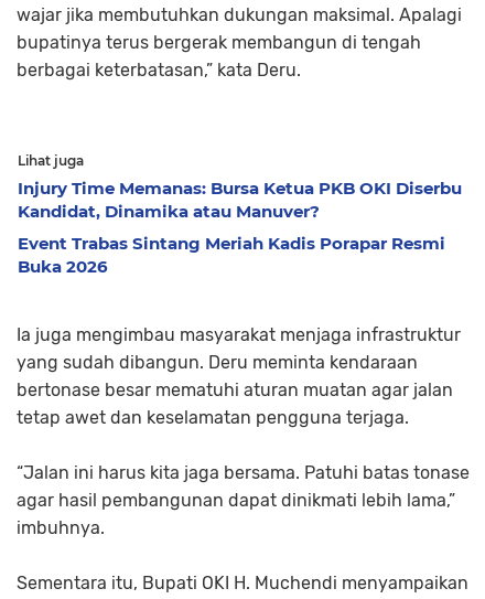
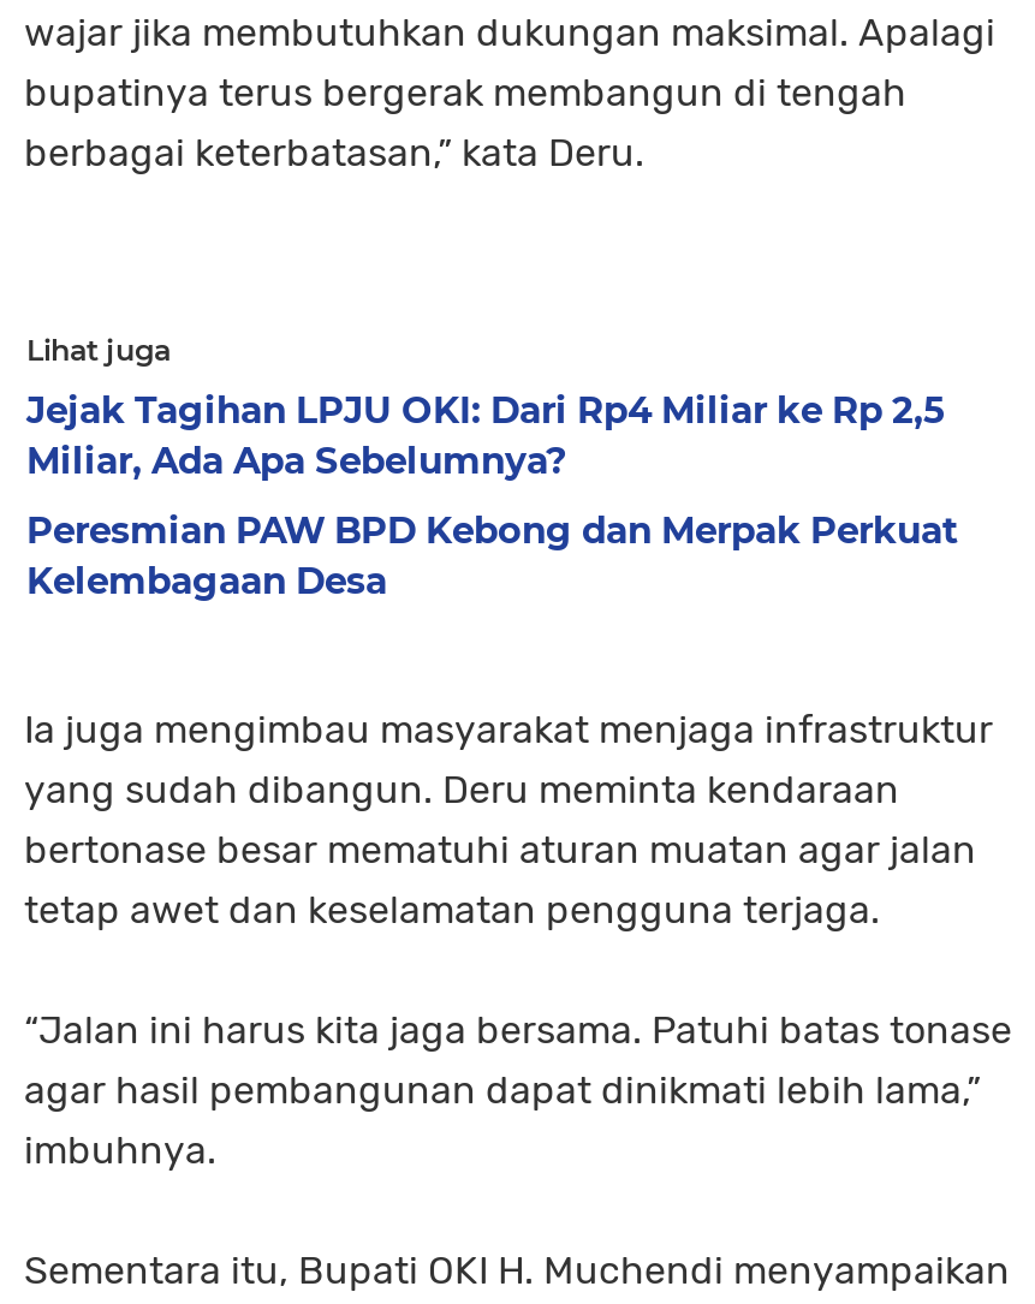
[18,178,462,222] Injury Time Memanas: Bursa Ketua PKB OKI Diserbu | Kandidat, Dinamika atau Manuver? -> [26,387,945,483] Jejak Tagihan LPJU OKI: Dari Rp4 Miliar ke Rp 2,5 | Miliar, Ada Apa Sebelumnya?
[18,233,445,277] Event Trabas Sintang Meriah Kadis Porapar Resmi | Buka 2026 -> [26,507,959,603] Peresmian PAW BPD Kebong dan Merpak Perkuat | Kelembagaan Desa

